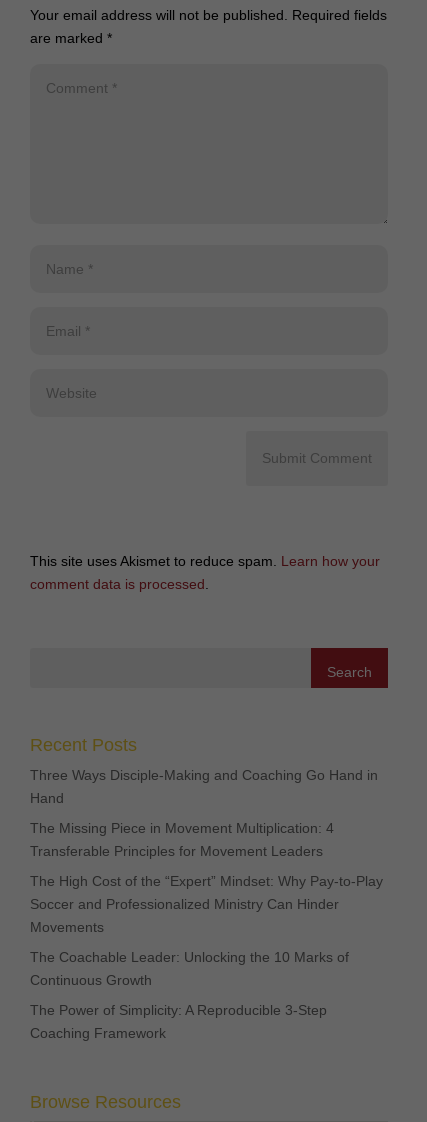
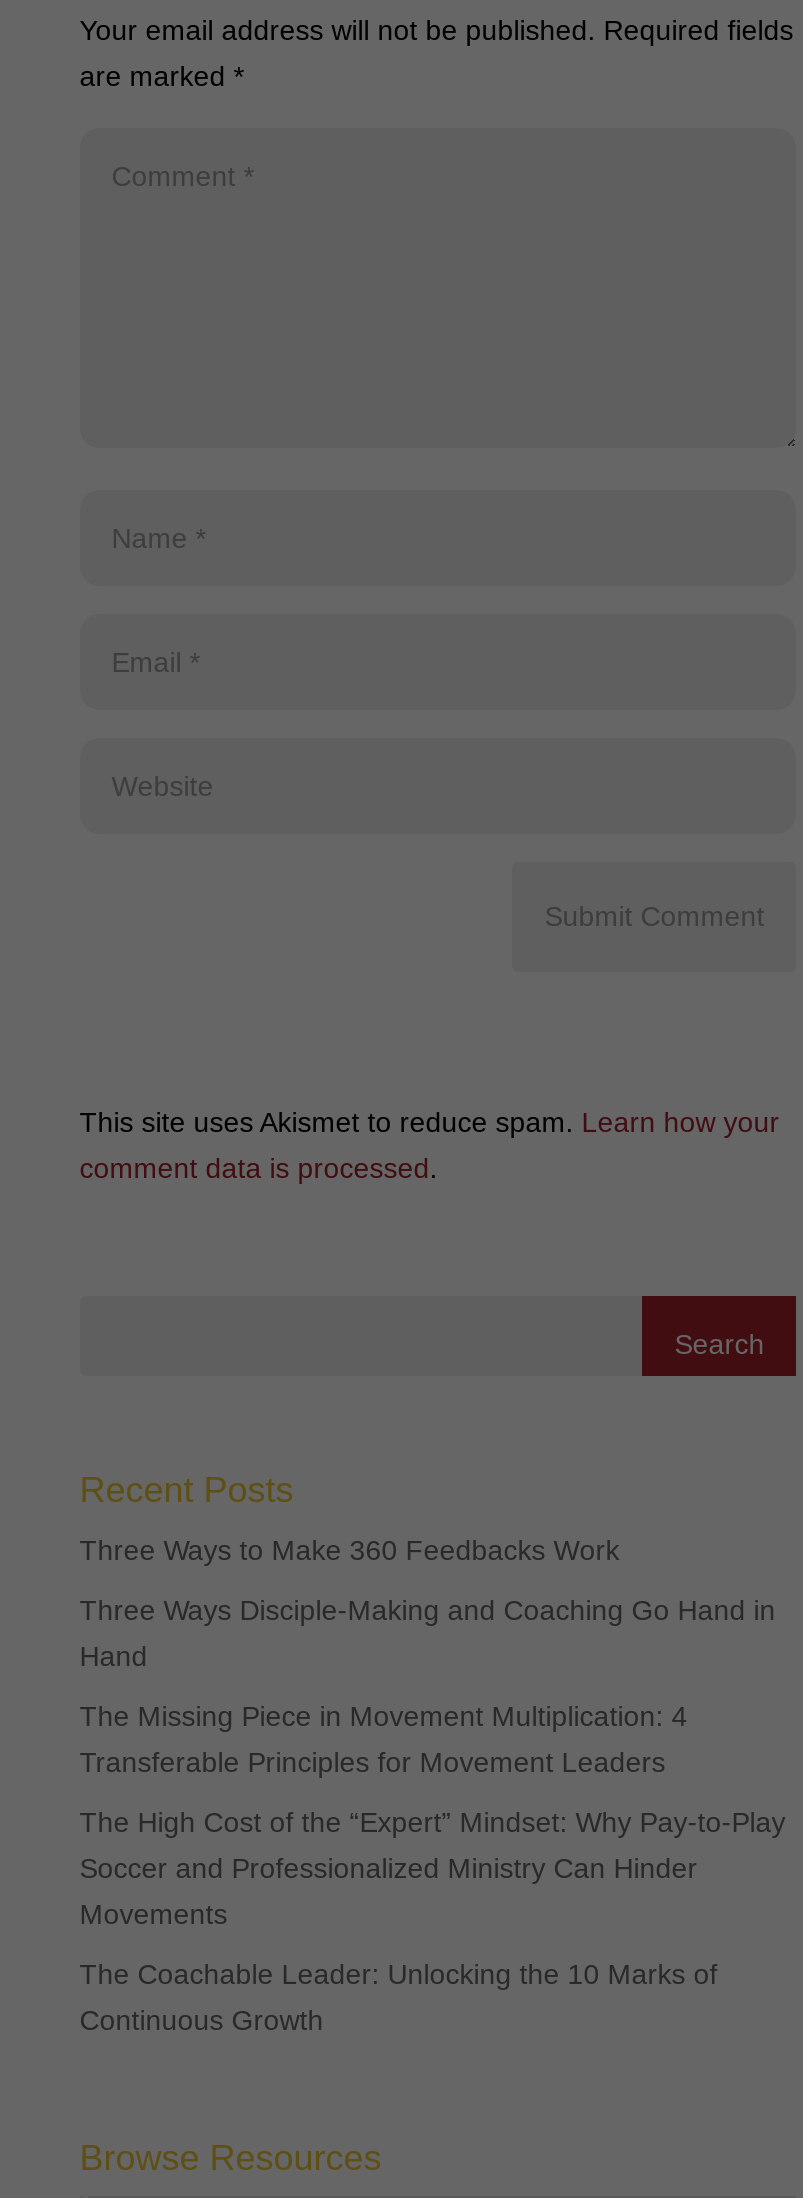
none -> [80,1534,620,1566] Three Ways to Make 360 Feedbacks Work
moved [30,767,383,988] -> [80,1594,786,2036]: Three Ways Disciple-Making and Coaching Go Hand in | Hand | The Missing Piece in Movement Multiplication: 4 | ... | The Coachable Leader: Unlocking the 10 Marks of | Continuous Growth
[30,1002,327,1041] The Power of Simplicity: A Reproducible 3-Step | Coaching Framework -> none

